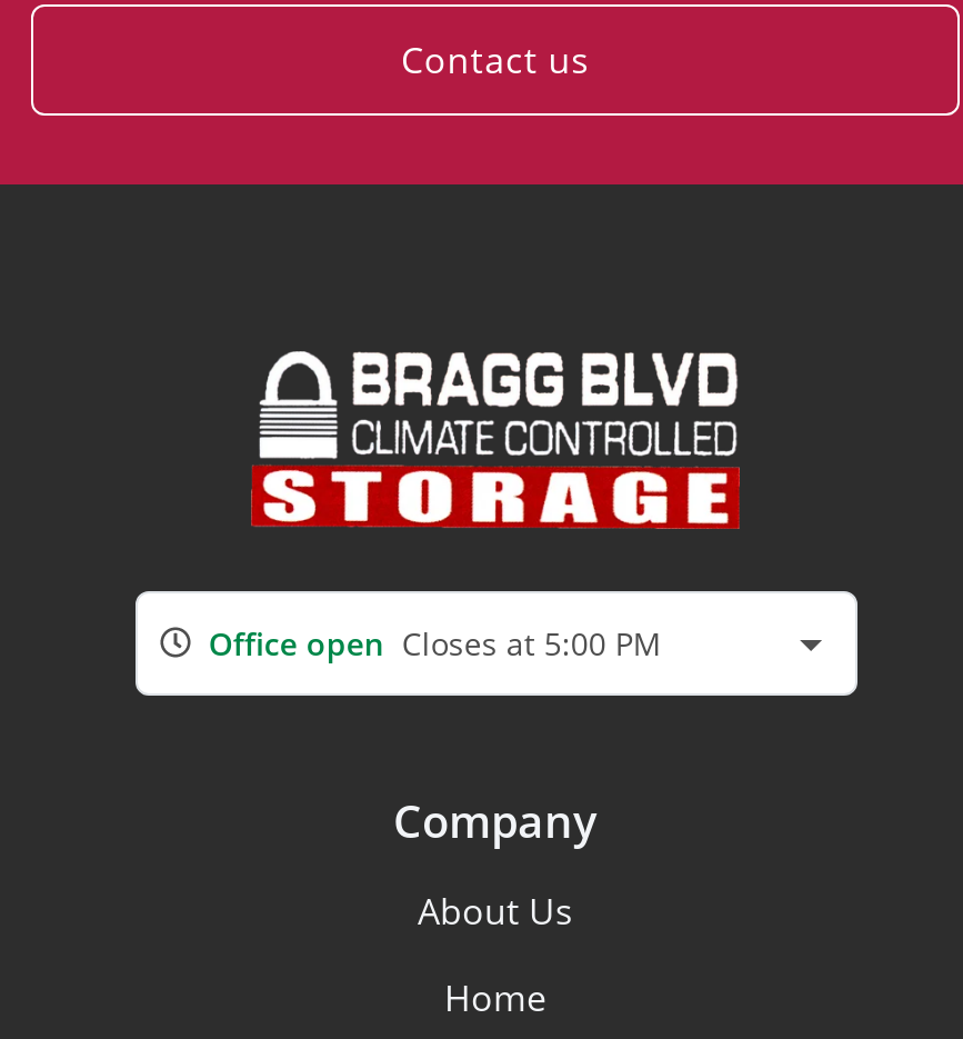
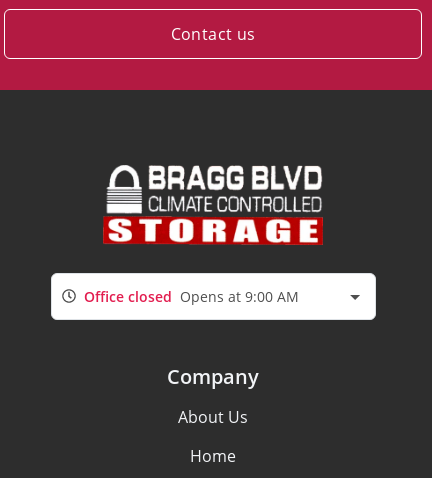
[209,622,662,664] Office open Closes at 5:00 PM -> [84,287,299,306] Office closed Opens at 9:00 AM

